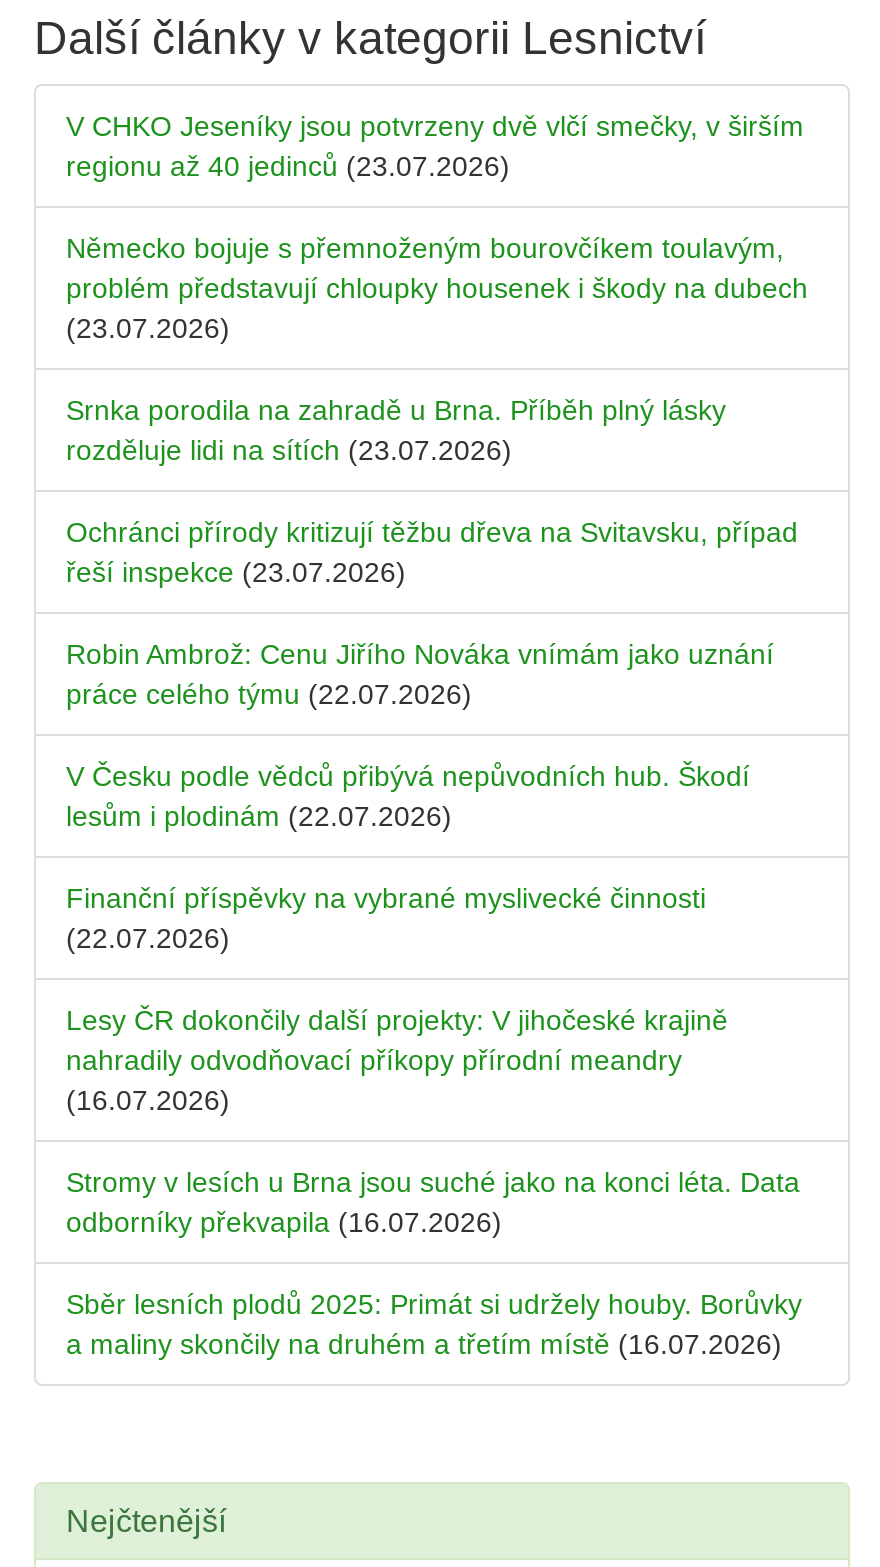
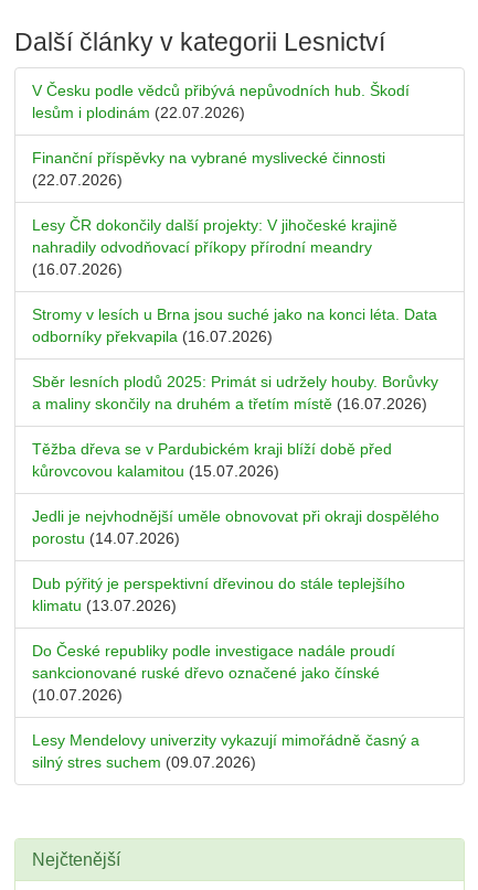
[66,111,808,711] V CHKO Jeseníky jsou potvrzeny dvě vlčí smečky, v širším | regionu až 40 jedinců (23.07.2026) | Německo bojuje s přemnoženým bourovčíkem toulavým, | problém představují chloupky housenek i škody na dubech | (23.07.2026) | Srnka porodila na zahradě u Brna. Příběh plný lásky | rozděluje lidi na sítích (23.07.2026) | Ochránci přírody kritizují těžbu dřeva na Svitavsku, případ | řeší inspekce (23.07.2026) | Robin Ambrož: Cenu Jiřího Nováka vnímám jako uznání | práce celého týmu (22.07.2026) -> none
moved [66,761,802,1361] -> [32,82,438,413]: V Česku podle vědců přibývá nepůvodních hub. Škodí | lesům i plodinám (22.07.2026) | Finanční příspěvky na vybrané myslivecké činnosti | ... | Sběr lesních plodů 2025: Primát si udržely houby. Borůvky | a maliny skončily na druhém a třetím místě (16.07.2026)
none -> [32,440,439,771] Těžba dřeva se v Pardubickém kraji blíží době před | kůrovcovou kalamitou (15.07.2026) | Jedli je nejvhodnější uměle obnovovat při okraji dospělého | porostu (14.07.2026) | Dub pýřitý je perspektivní dřevinou do stále teplejšího | klimatu (13.07.2026) | Do České republiky podle investigace nadále proudí | sankcionované ruské dřevo označené jako čínské | (10.07.2026) | Lesy Mendelovy univerzity vykazují mimořádně časný a | silný stres suchem (09.07.2026)

